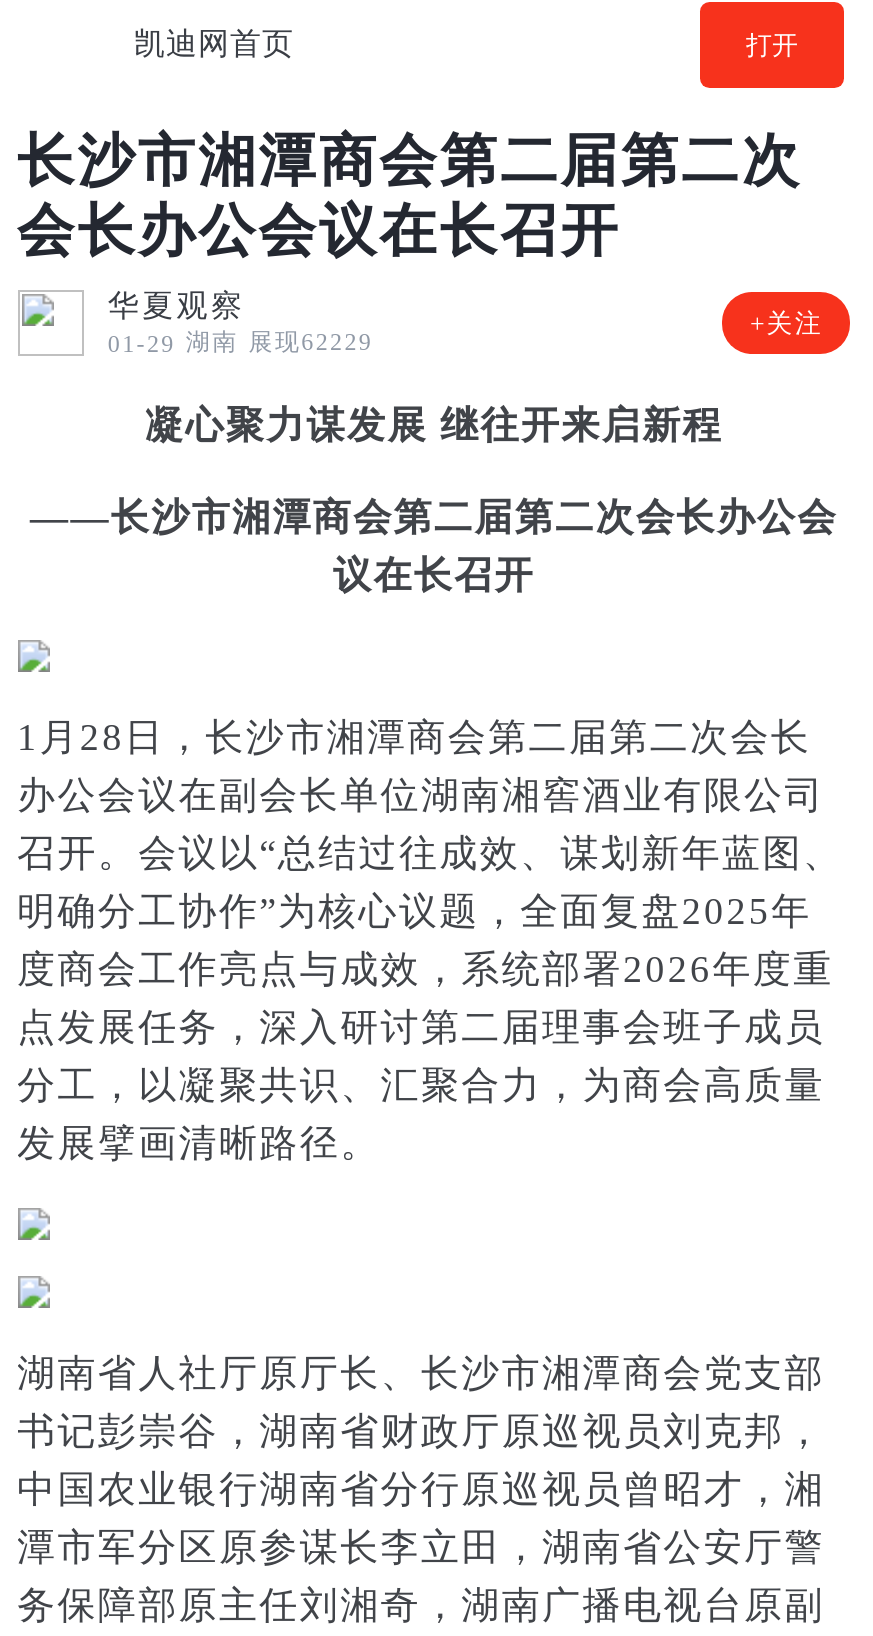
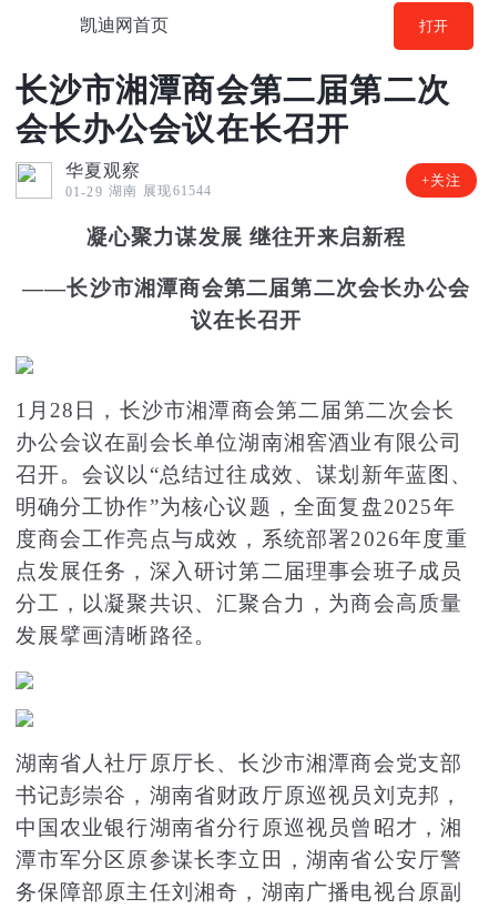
[108,328,373,357] 01-29 湖南 展现62229 -> [65,183,212,199] 01-29 湖南 展现61544

